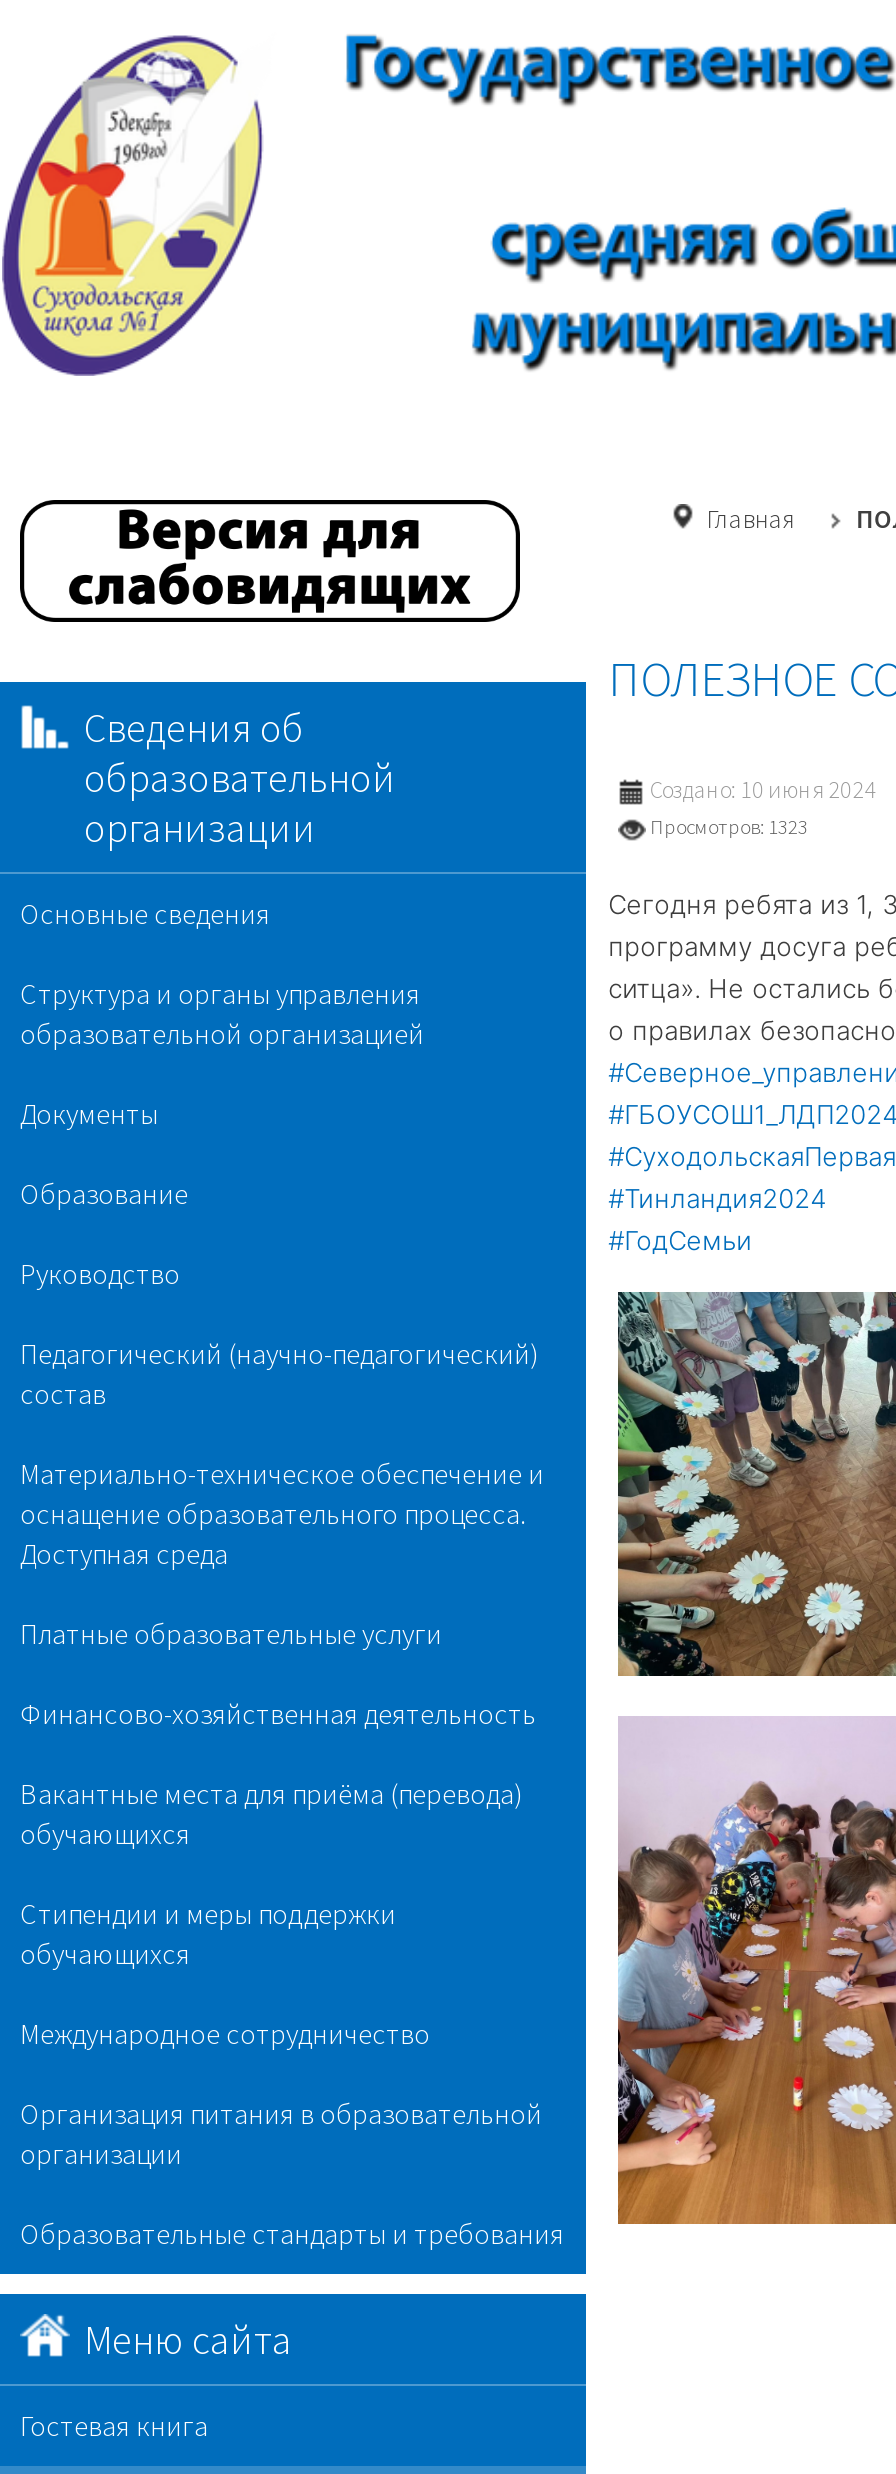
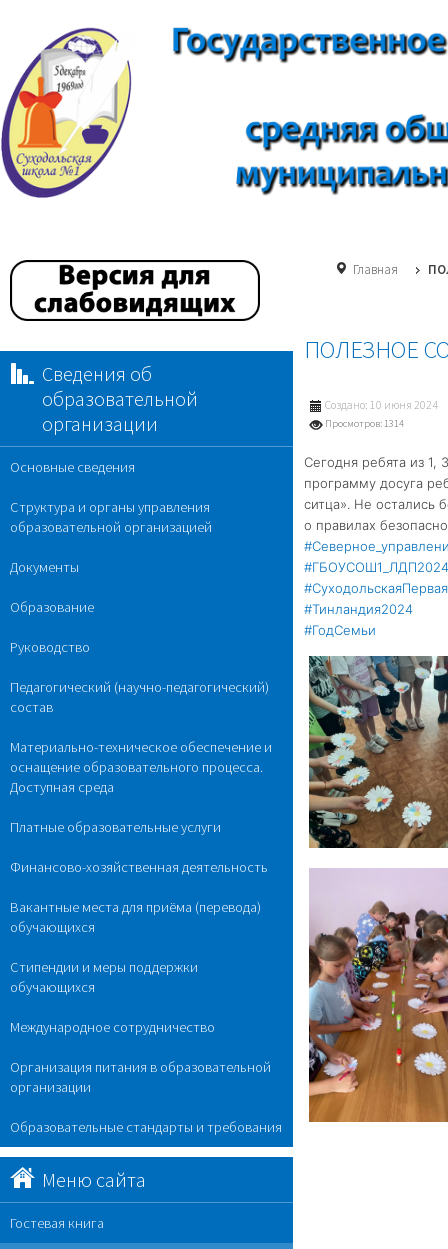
[646,815,808,841] Просмотров: 1323 -> [323,417,404,430] Просмотров: 1314

